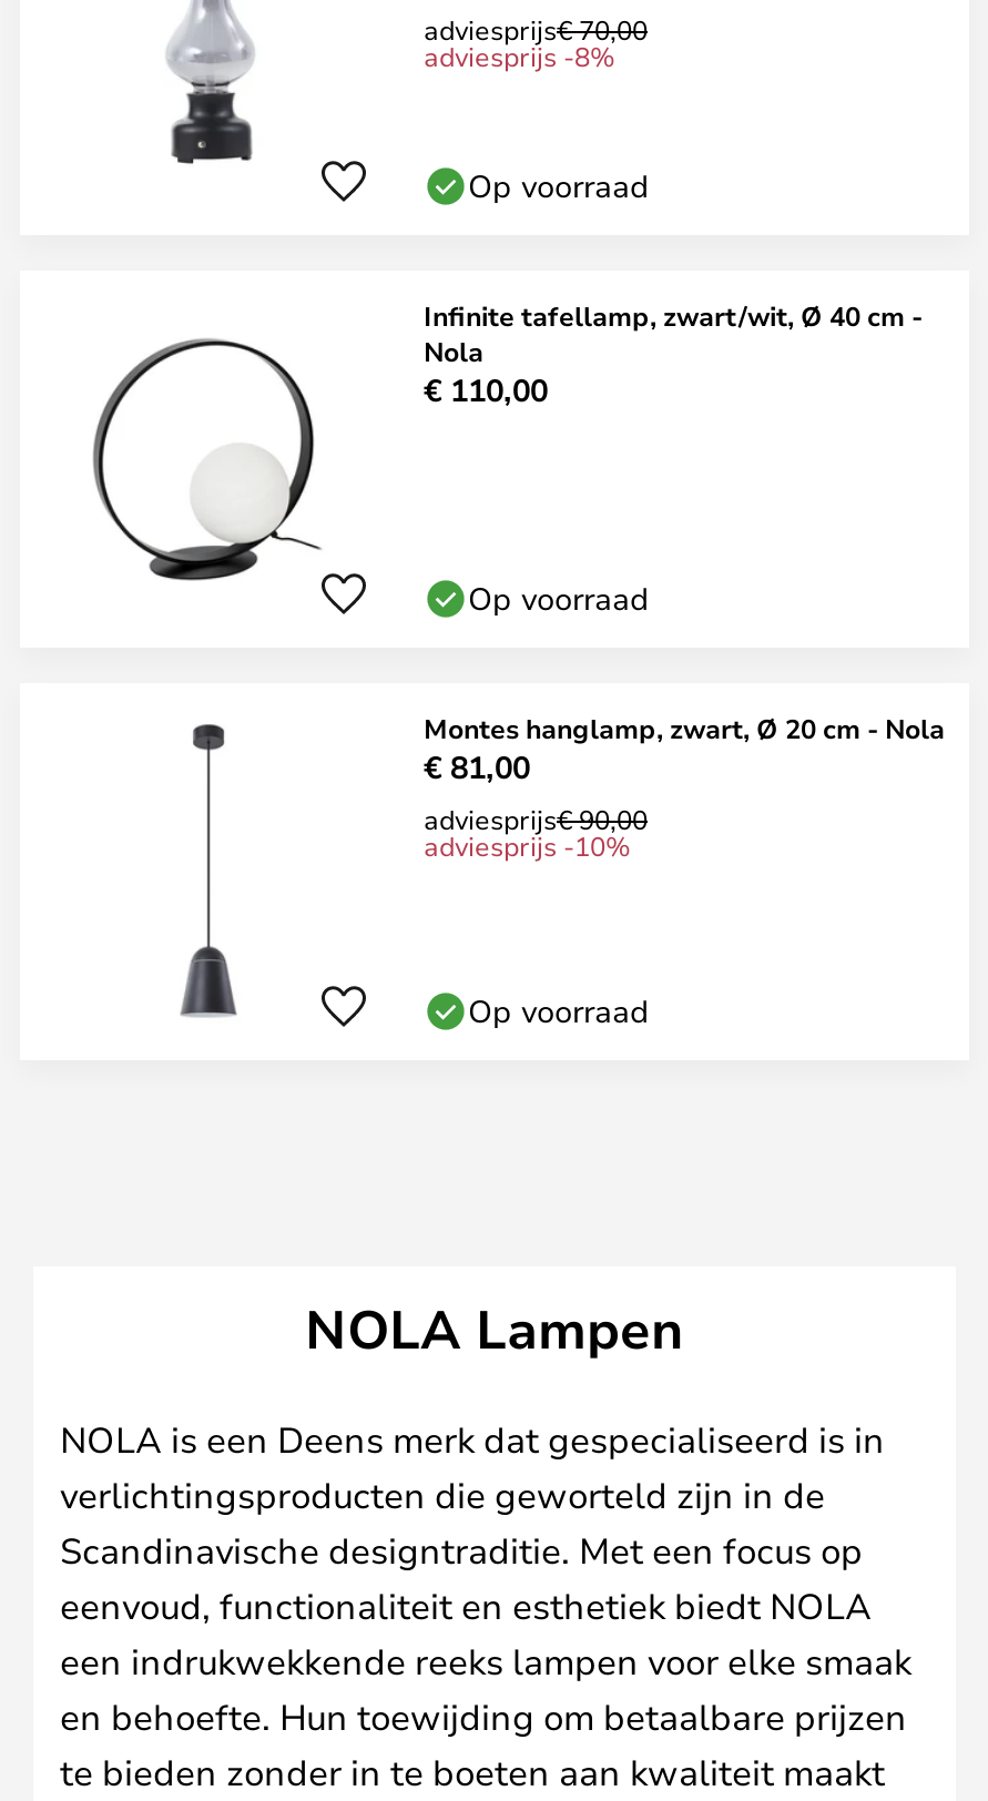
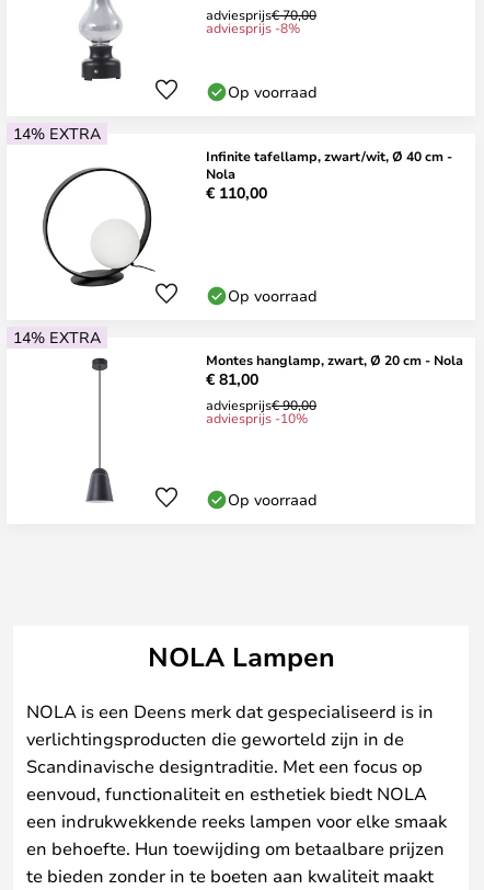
none -> [13,123,101,144] 14% EXTRA
none -> [13,327,101,347] 14% EXTRA

